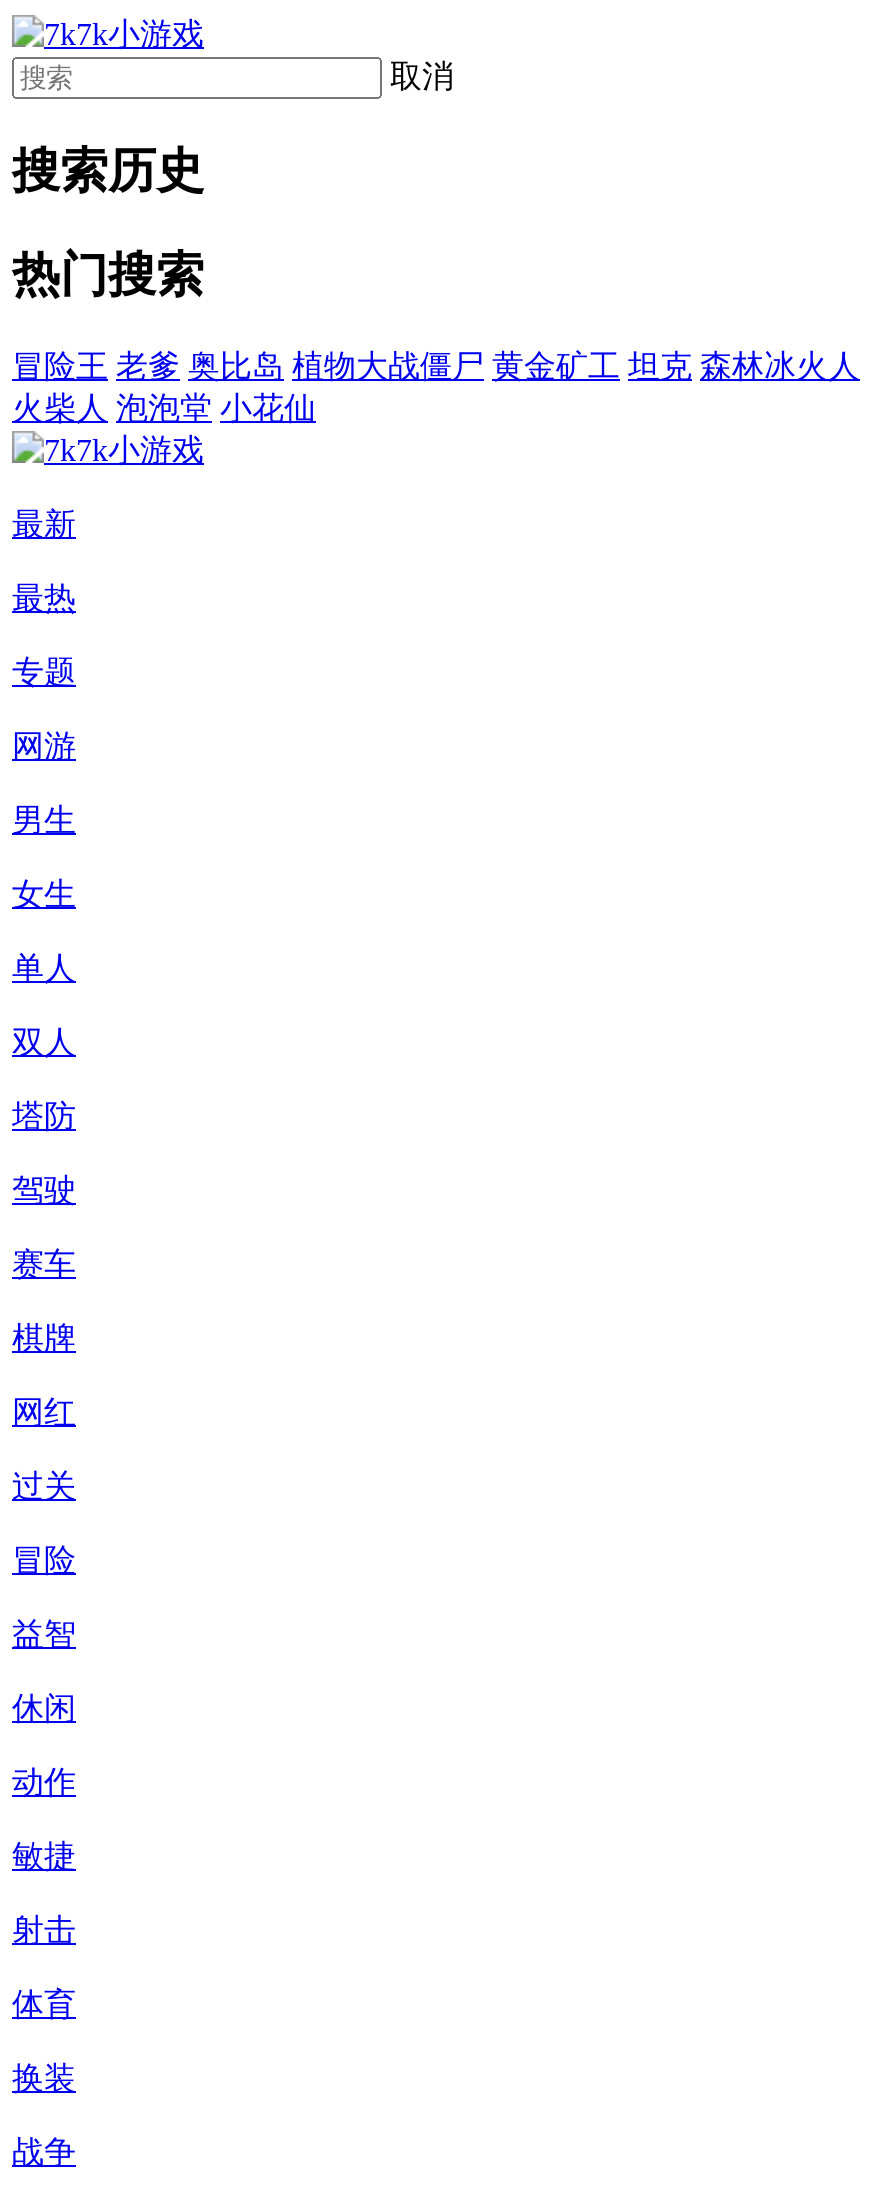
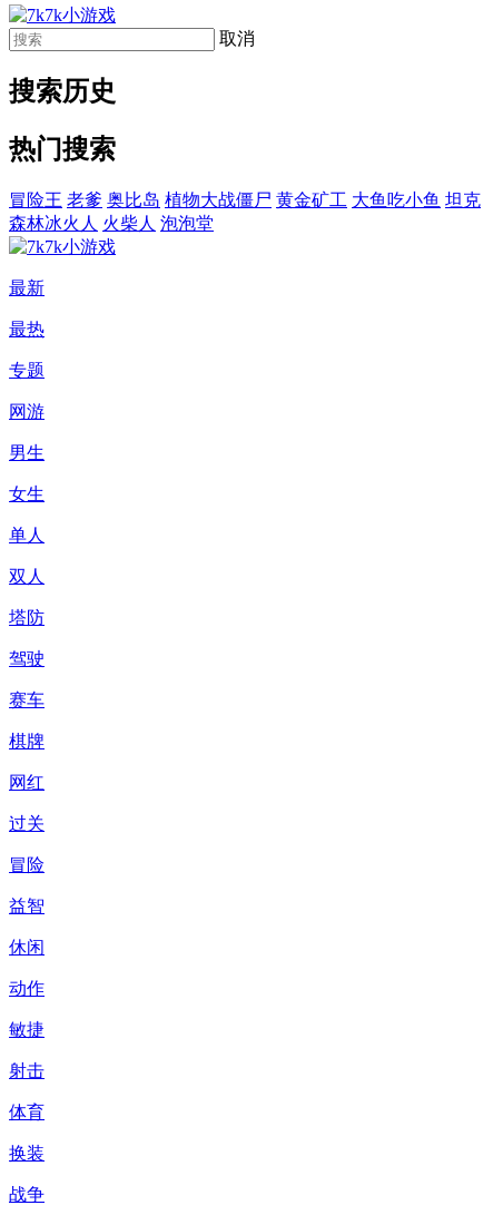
[12,348,860,424] 冒险王 老爹 奥比岛 植物大战僵尸 黄金矿工 坦克 森林冰火人 | 火柴人 泡泡堂 小花仙 -> [9,190,481,232] 冒险王 老爹 奥比岛 植物大战僵尸 黄金矿工 大鱼吃小鱼 坦克 | 森林冰火人 火柴人 泡泡堂

